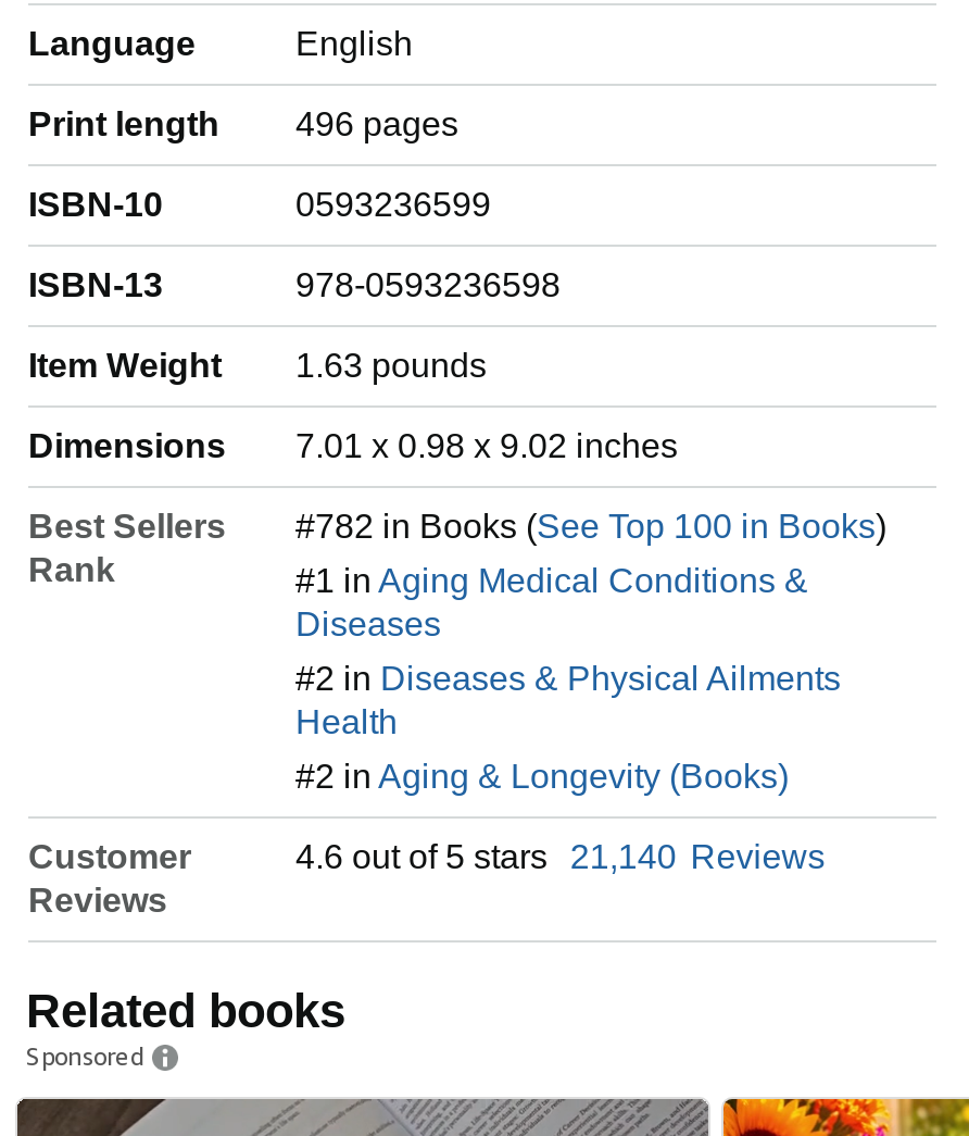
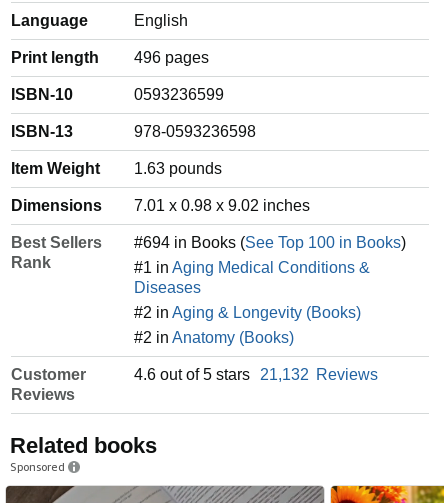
[295,507,886,544] #782 in Books (See Top 100 in Books) -> [134,234,406,251] #694 in Books (See Top 100 in Books)
[295,660,841,740] #2 in Diseases & Physical Ailments | Health -> none
moved [295,757,789,794] -> [134,304,361,321]: #2 in Aging & Longevity (Books)
none -> [134,329,294,346] #2 in Anatomy (Books)
[295,838,825,875] 4.6 out of 5 stars 21,140 Reviews -> [134,366,378,383] 4.6 out of 5 stars 21,132 Reviews

